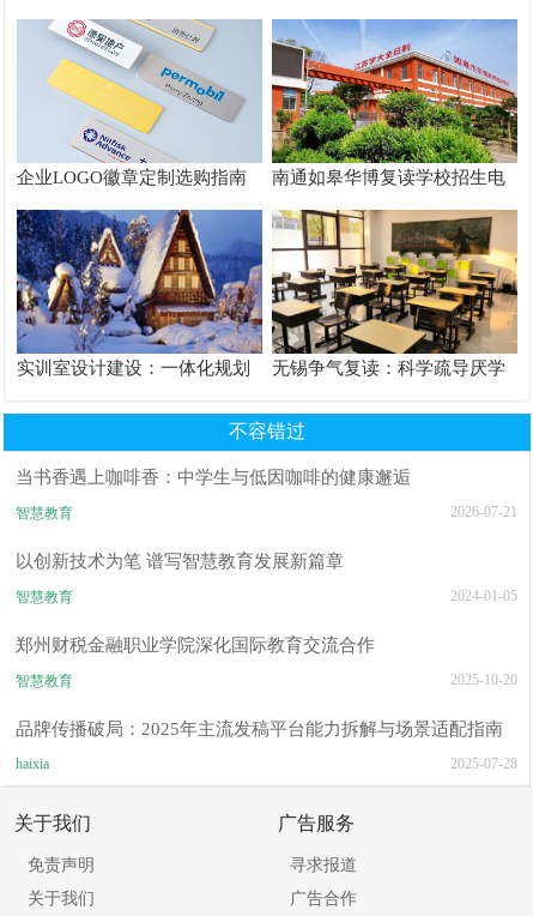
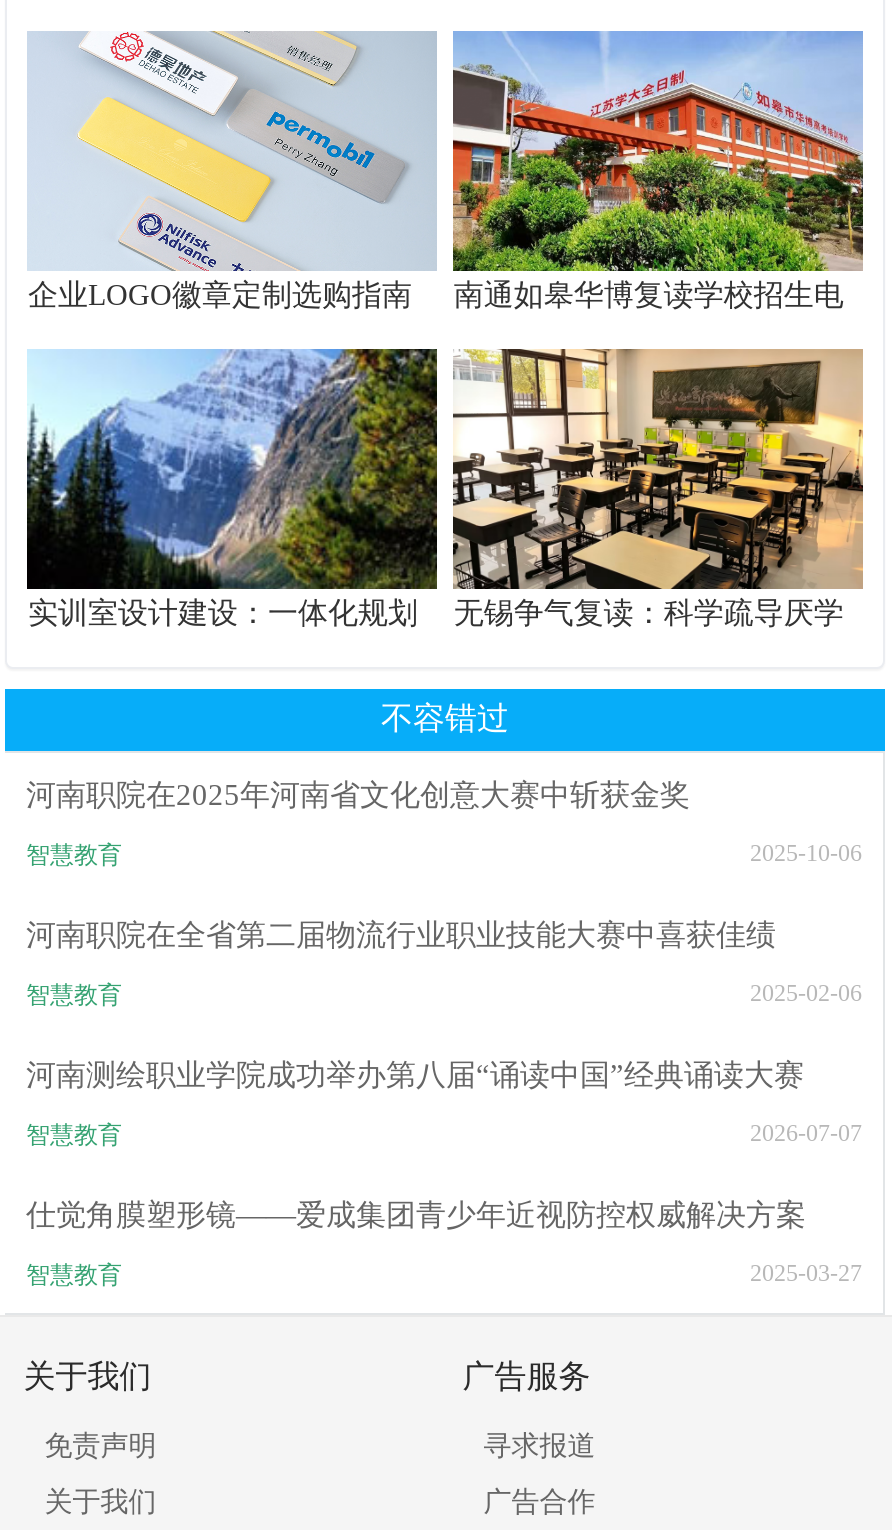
[16,209,264,355] [image] -> [25,347,439,591] [image]
[16,468,411,487] 当书香遇上咖啡香：中学生与低因咖啡的健康邂逅 -> [26,779,690,811] 河南职院在2025年河南省文化创意大赛中斩获金奖
[450,504,517,520] 2026-07-21 -> [750,839,862,867] 2025-10-06
[16,552,344,571] 以创新技术为笔 谱写智慧教育发展新篇章 -> [26,919,776,951] 河南职院在全省第二届物流行业职业技能大赛中喜获佳绩
[450,587,517,604] 2024-01-05 -> [750,979,862,1007] 2025-02-06
[16,635,375,655] 郑州财税金融职业学院深化国际教育交流合作 -> [26,1059,804,1091] 河南测绘职业学院成功举办第八届“诵读中国”经典诵读大赛
[450,671,517,688] 2025-10-20 -> [750,1119,862,1147] 2026-07-07
[16,719,504,739] 品牌传播破局：2025年主流发稿平台能力拆解与场景适配指南 -> [26,1199,806,1231] 仕觉角膜塑形镜——爱成集团青少年近视防控权威解决方案
[16,755,517,772] haixia | 2025-07-28 -> [26,1259,862,1289] 智慧教育 | 2025-03-27

